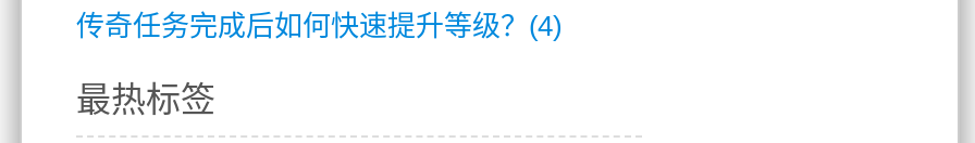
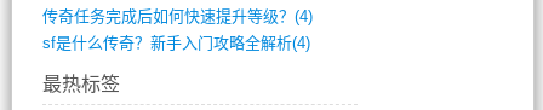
none -> [42,34,310,52] sf是什么传奇？新手入门攻略全解析(4)

